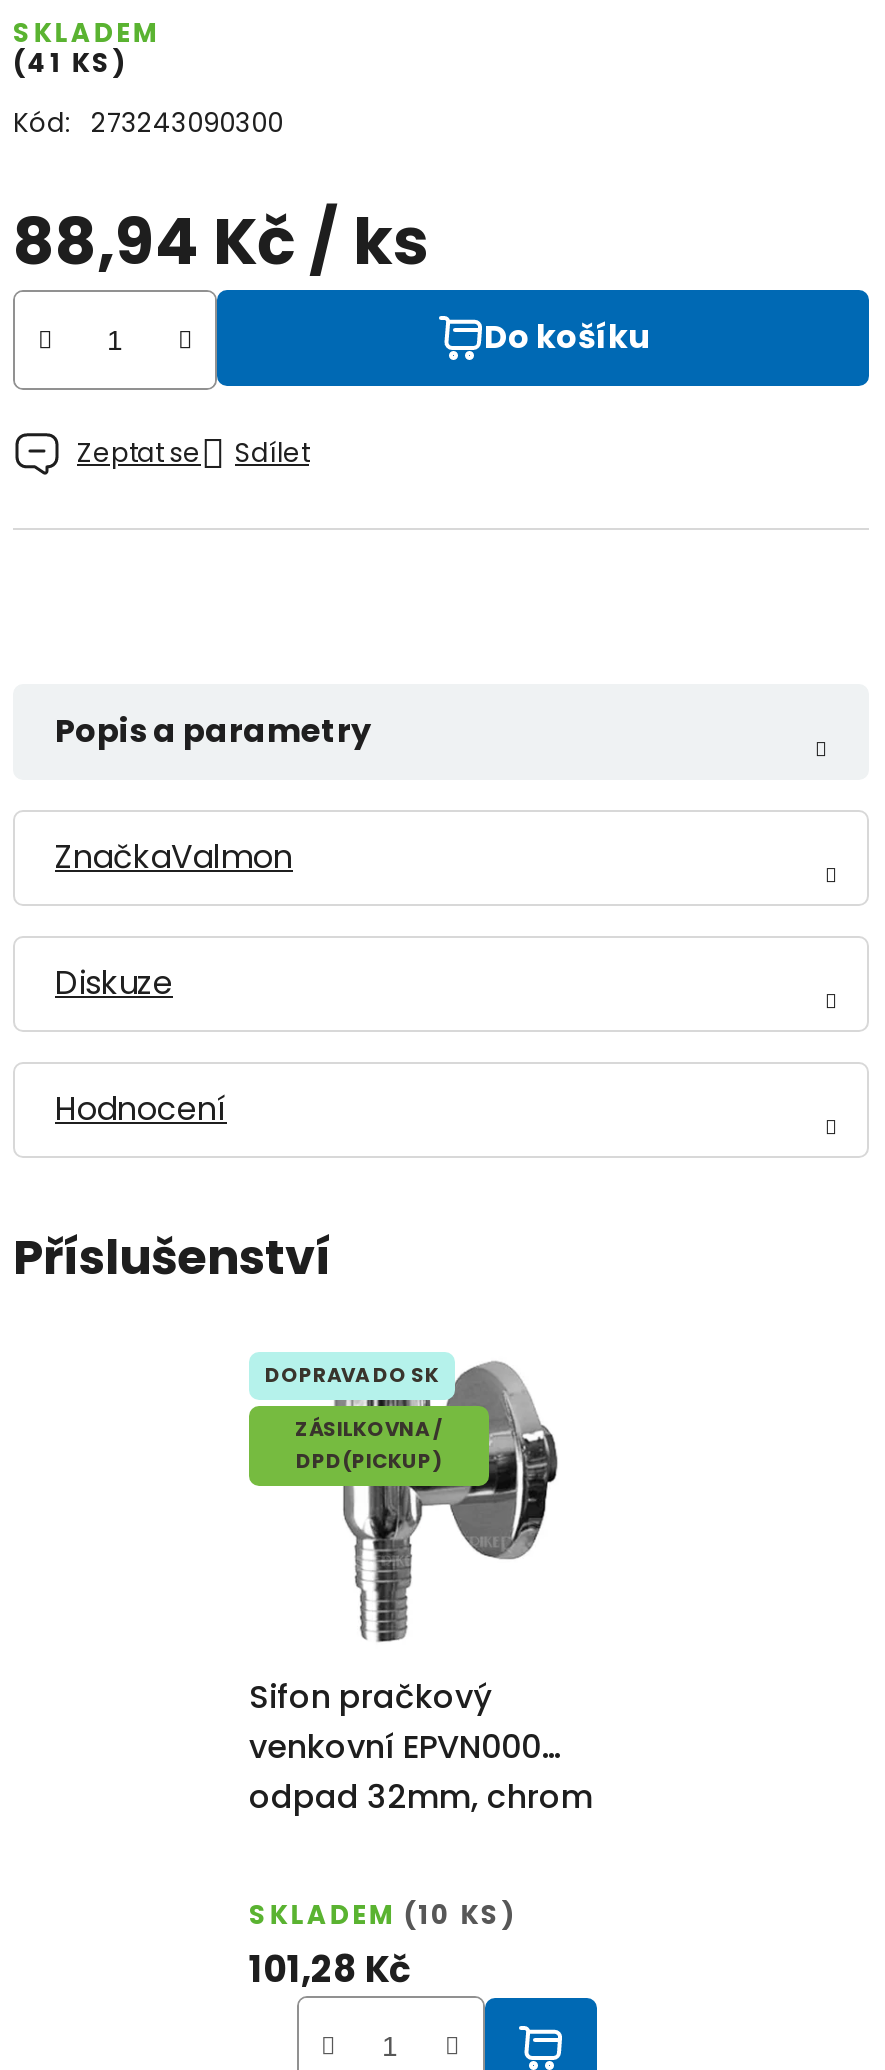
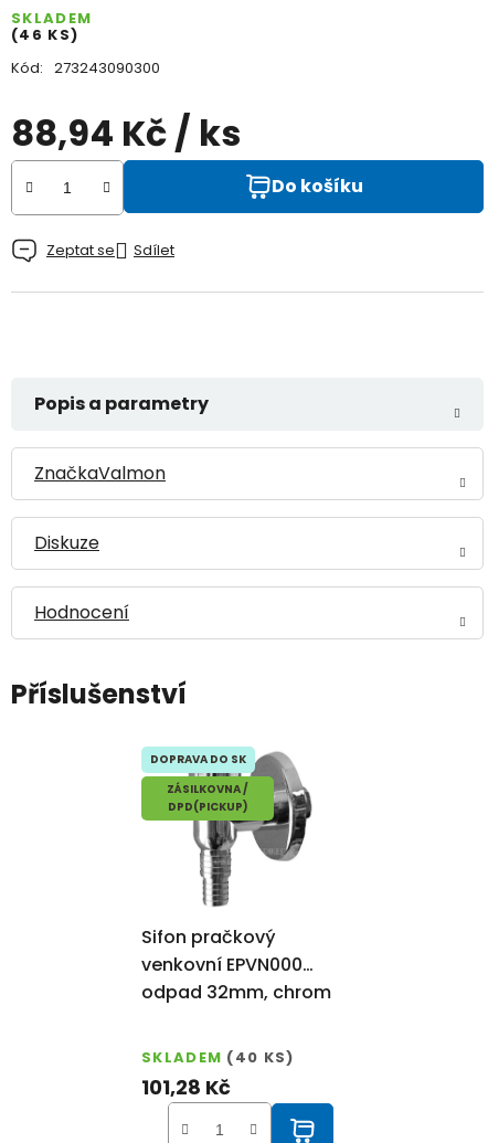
[13,44,127,82] (41 KS) -> [11,24,78,45] (46 KS)
[249,1896,516,1934] SKLADEM (10 KS) -> [141,1047,294,1068] SKLADEM (40 KS)

